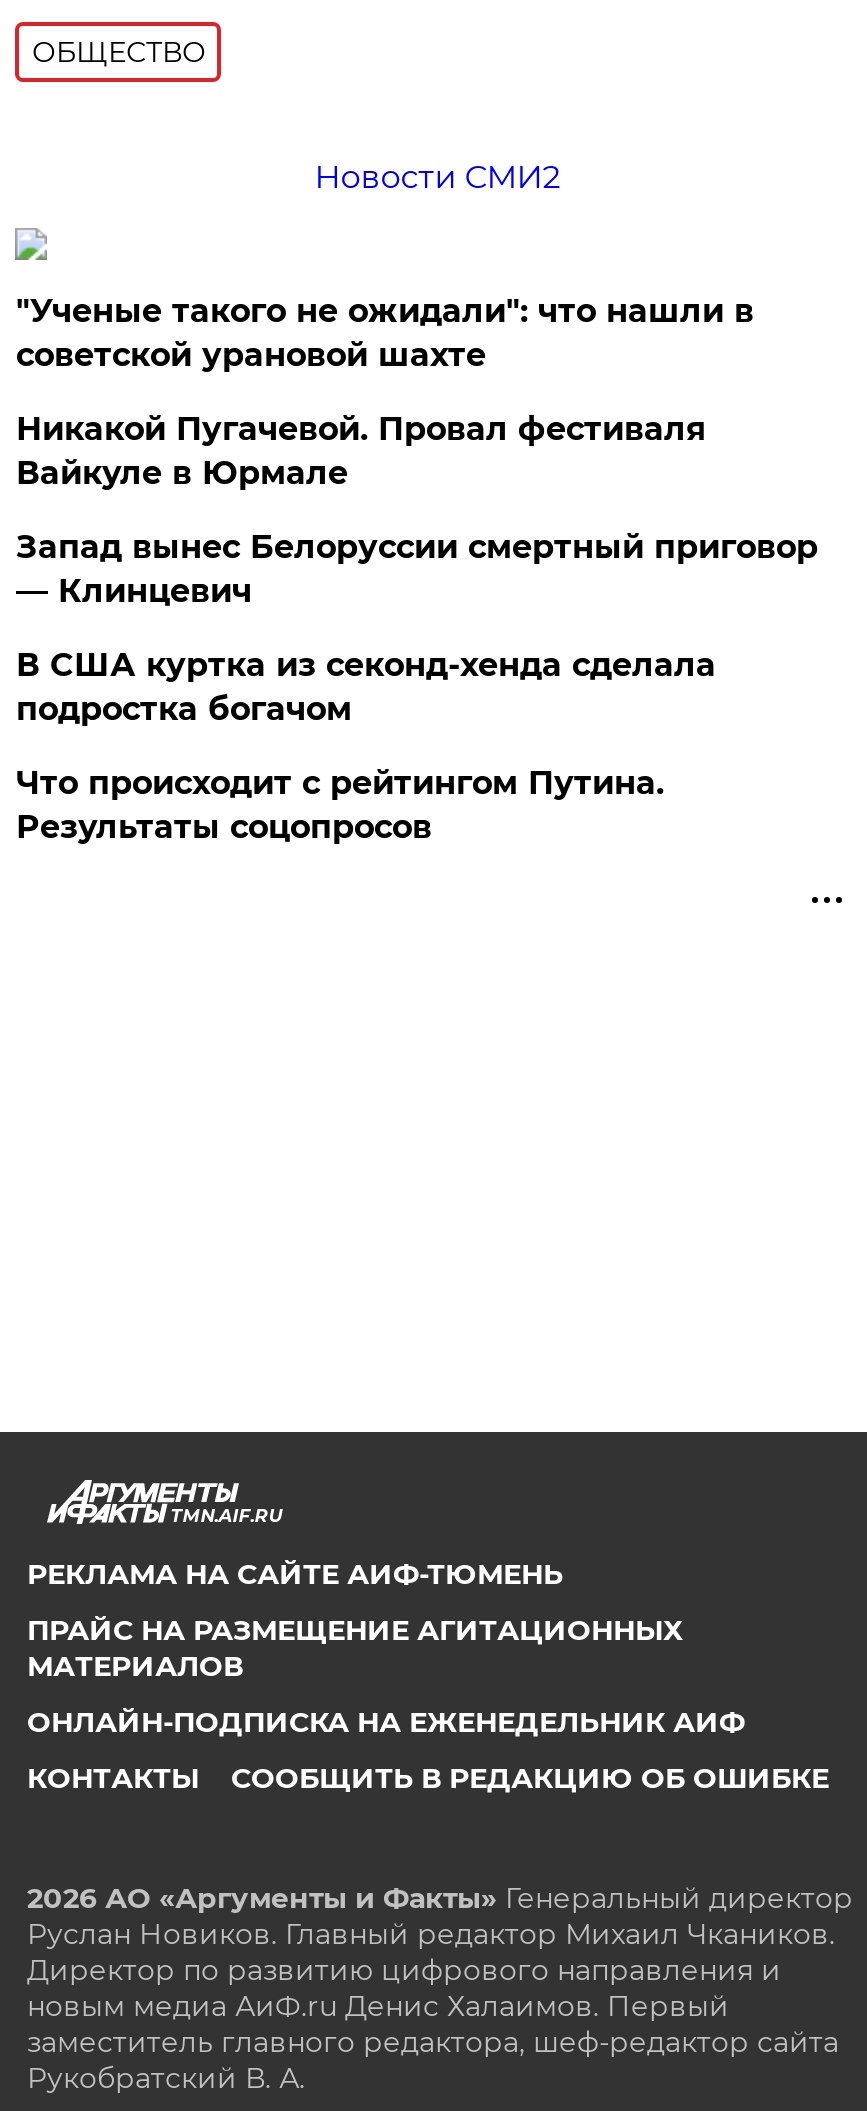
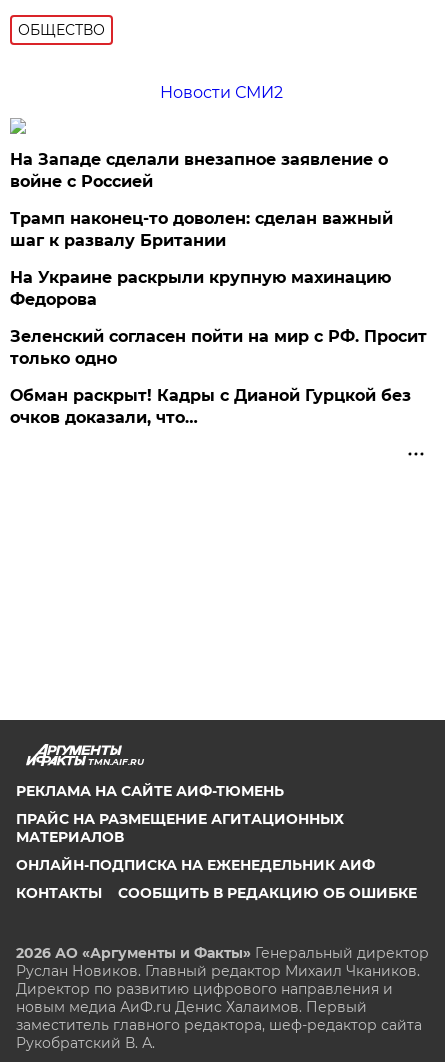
[16,292,754,374] "Ученые такого не ожидали": что нашли в | советской урановой шахте -> [10,150,388,191] На Западе сделали внезапное заявление о | войне с Россией
[16,410,706,492] Никакой Пугачевой. Провал фестиваля | Вайкуле в Юрмале -> [10,209,393,250] Трамп наконец-то доволен: сделан важный | шаг к развалу Британии
[16,528,818,610] Запад вынес Белоруссии смертный приговор | — Клинцевич -> [10,268,391,309] На Украине раскрыли крупную махинацию | Федорова
[16,646,716,728] В США куртка из секонд-хенда сделала | подростка богачом -> [10,327,427,368] Зеленский согласен пойти на мир с РФ. Просит | только одно
[16,764,664,846] Что происходит с рейтингом Путина. | Результаты соцопросов -> [10,386,411,427] Обман раскрыт! Кадры с Дианой Гурцкой без | очков доказали, что…

